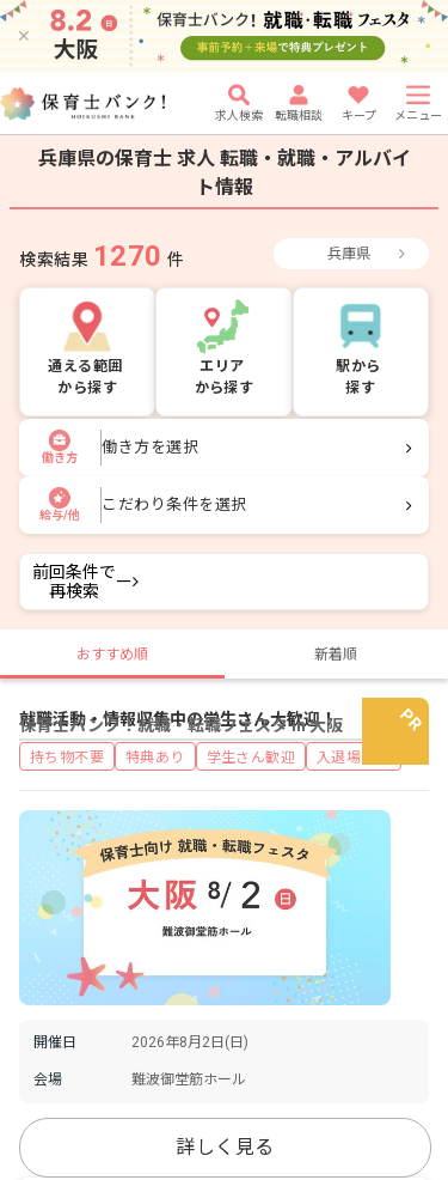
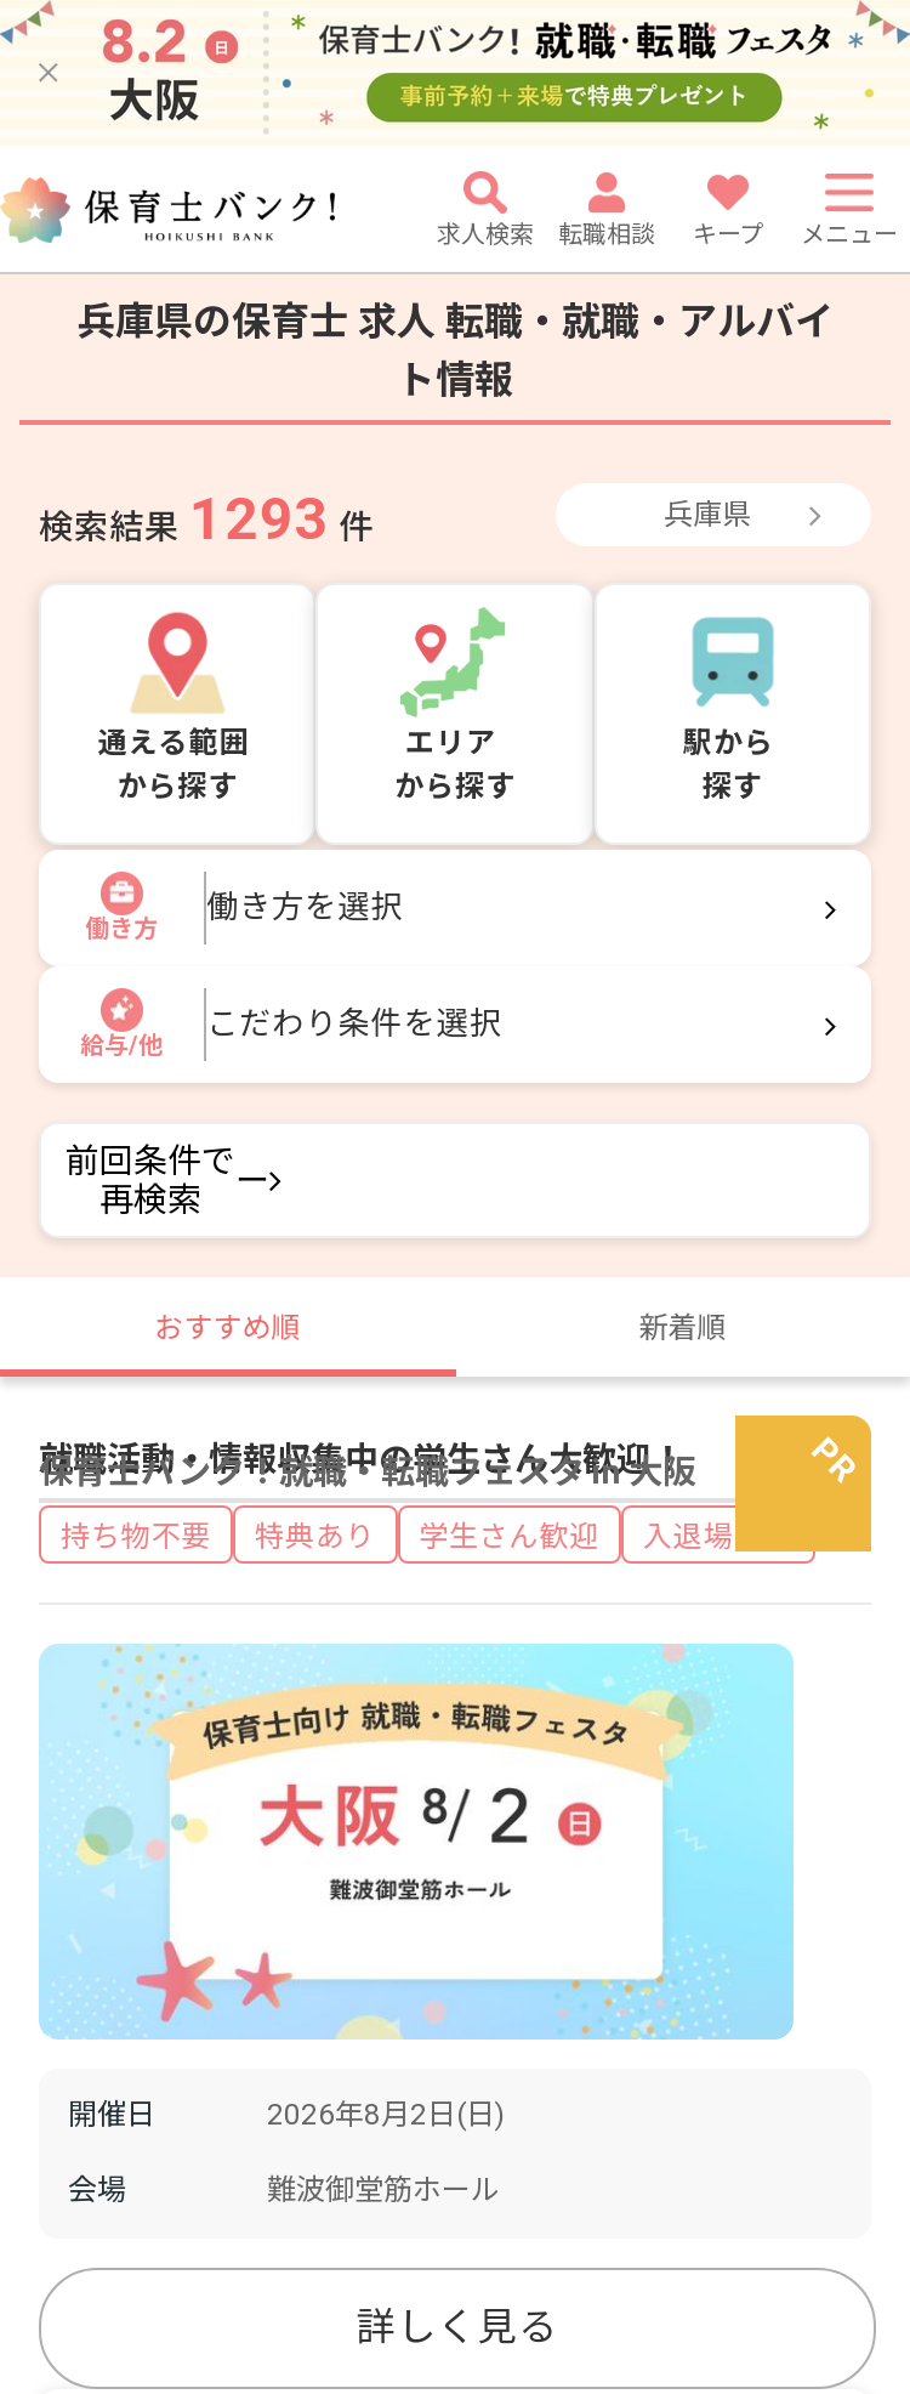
[19,239,184,273] 検索結果1270件 -> [39,486,374,554] 検索結果1293件

